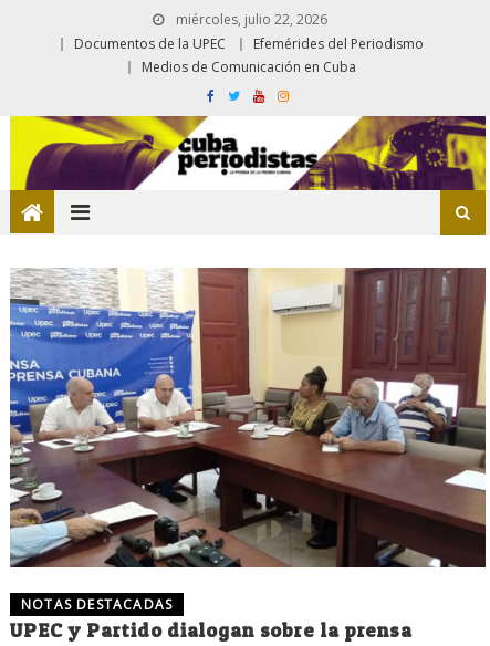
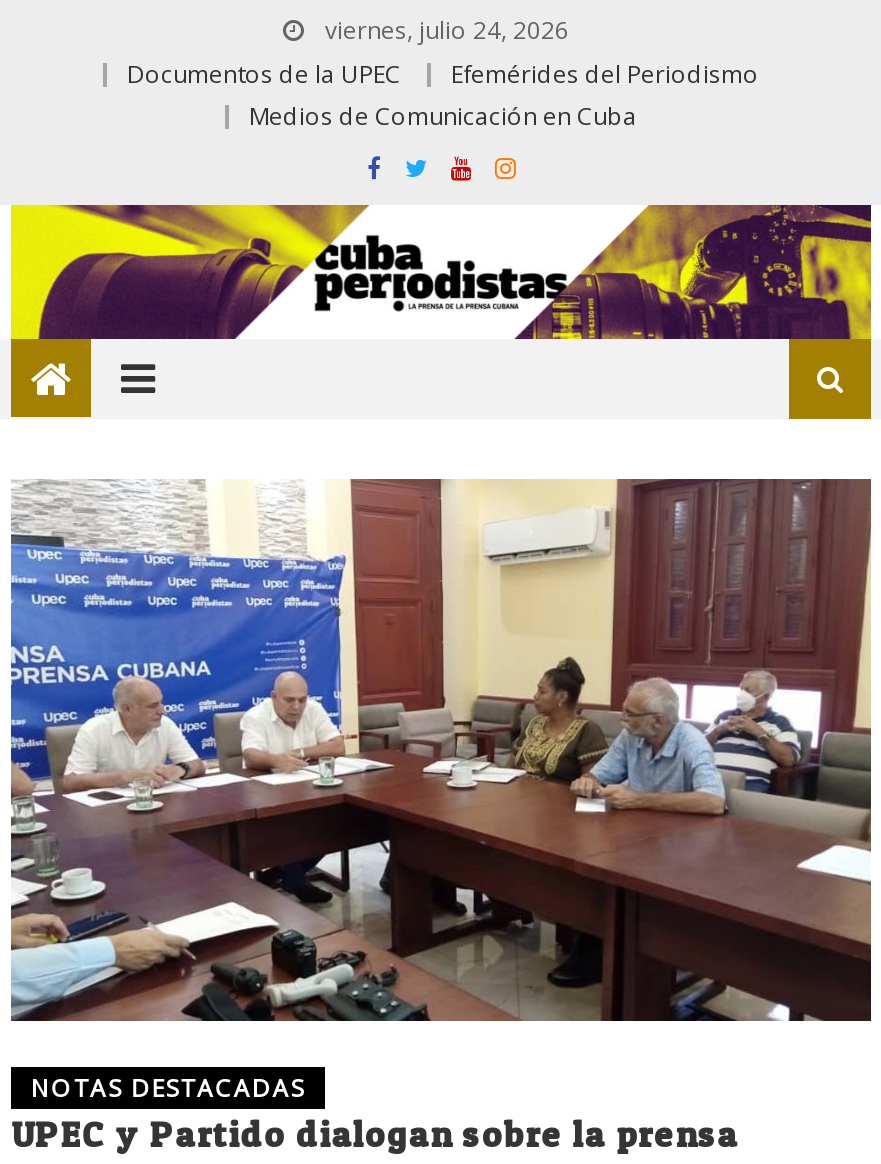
[172,10,327,29] miércoles, julio 22, 2026 -> [319,13,569,47] viernes, julio 24, 2026

